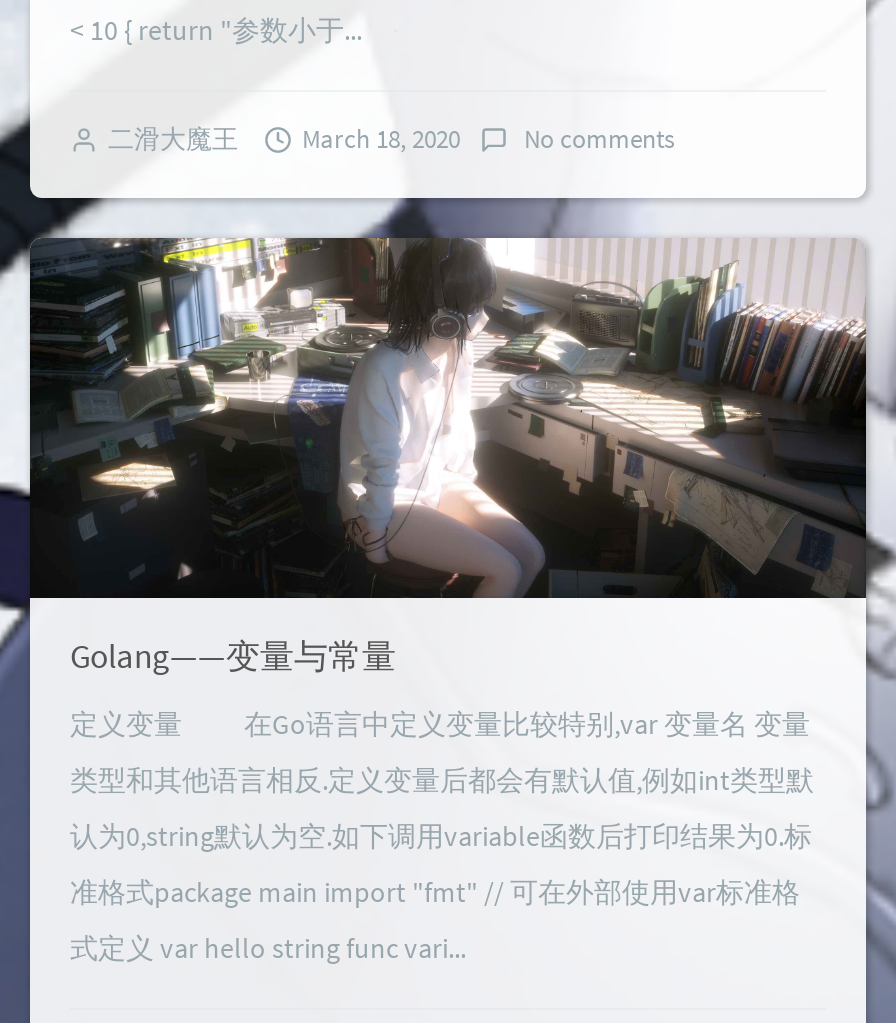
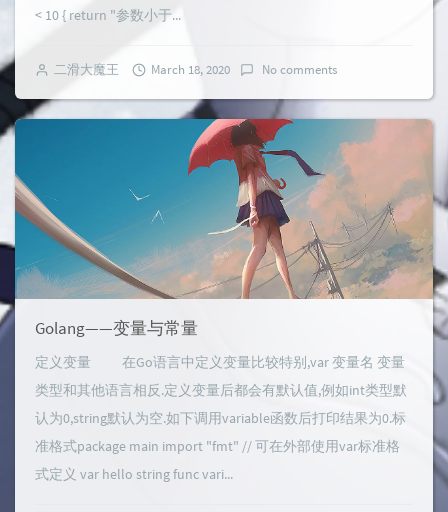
[28,236,868,600] [image] -> [14,118,434,300] [image]

